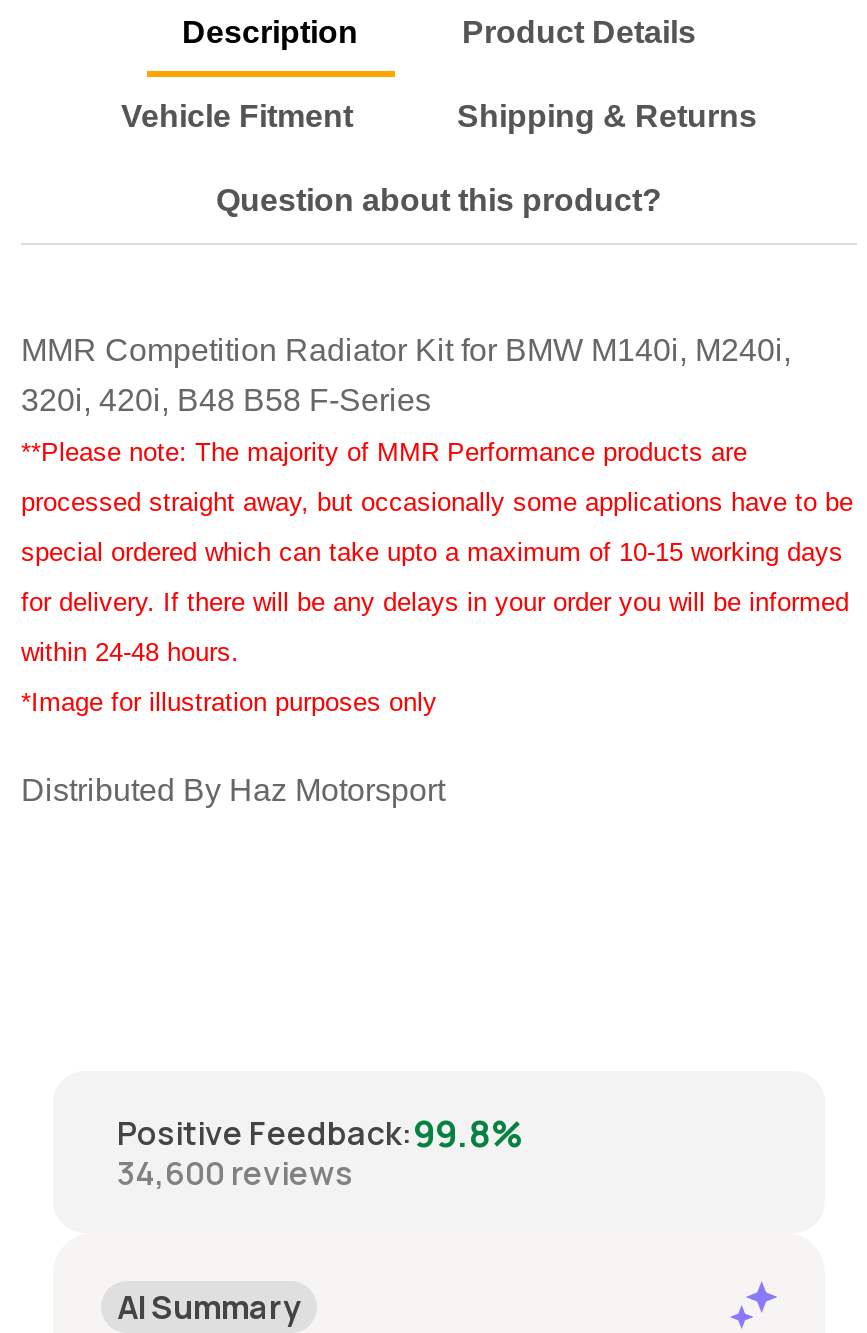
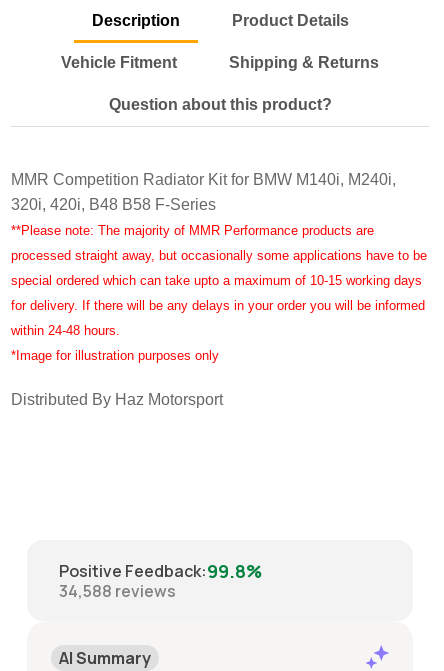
[117,1150,353,1194] 34,600 reviews -> [59,580,176,602] 34,588 reviews

